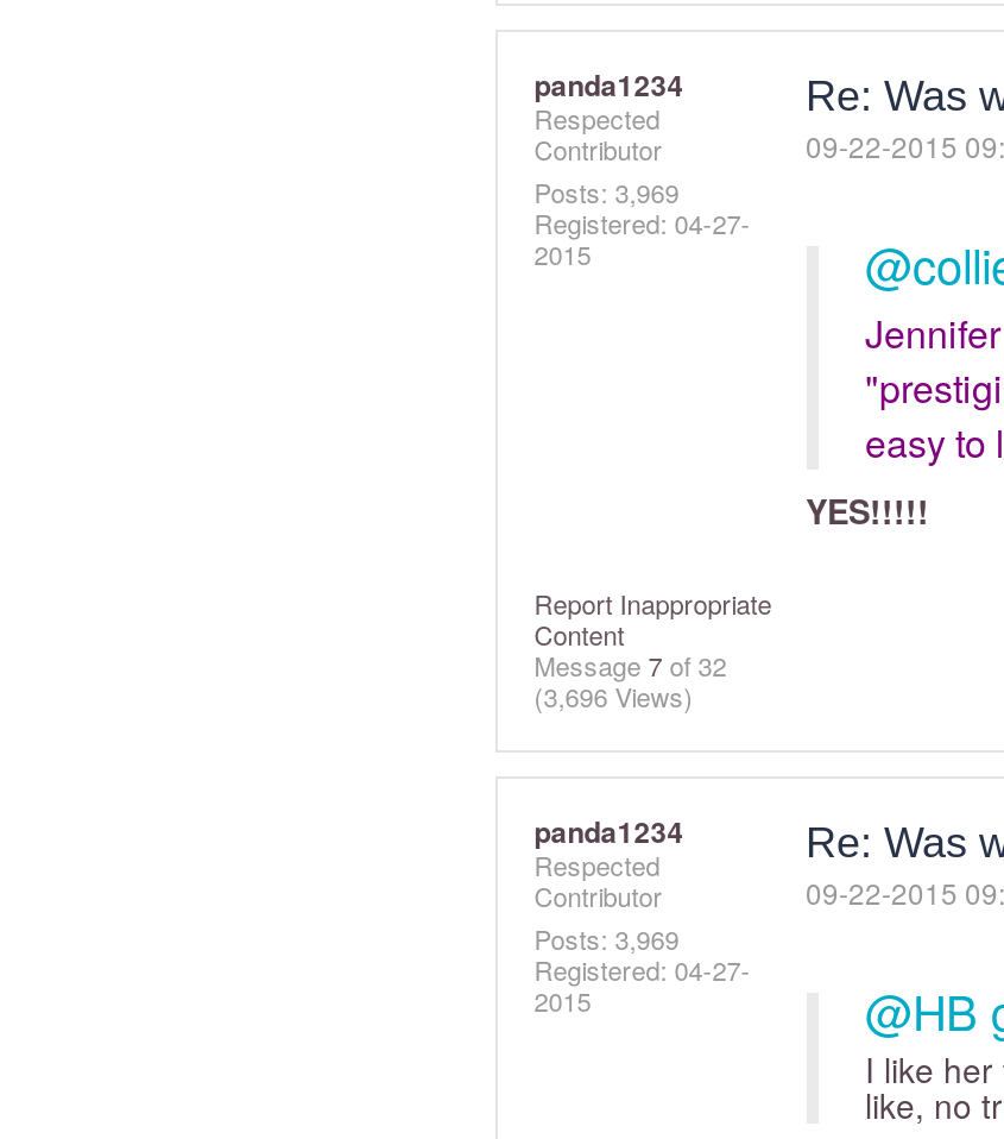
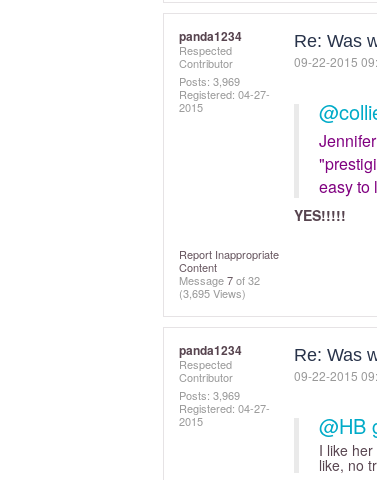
[534,677,693,715] (3,696 Views) -> [179,285,246,301] (3,695 Views)

